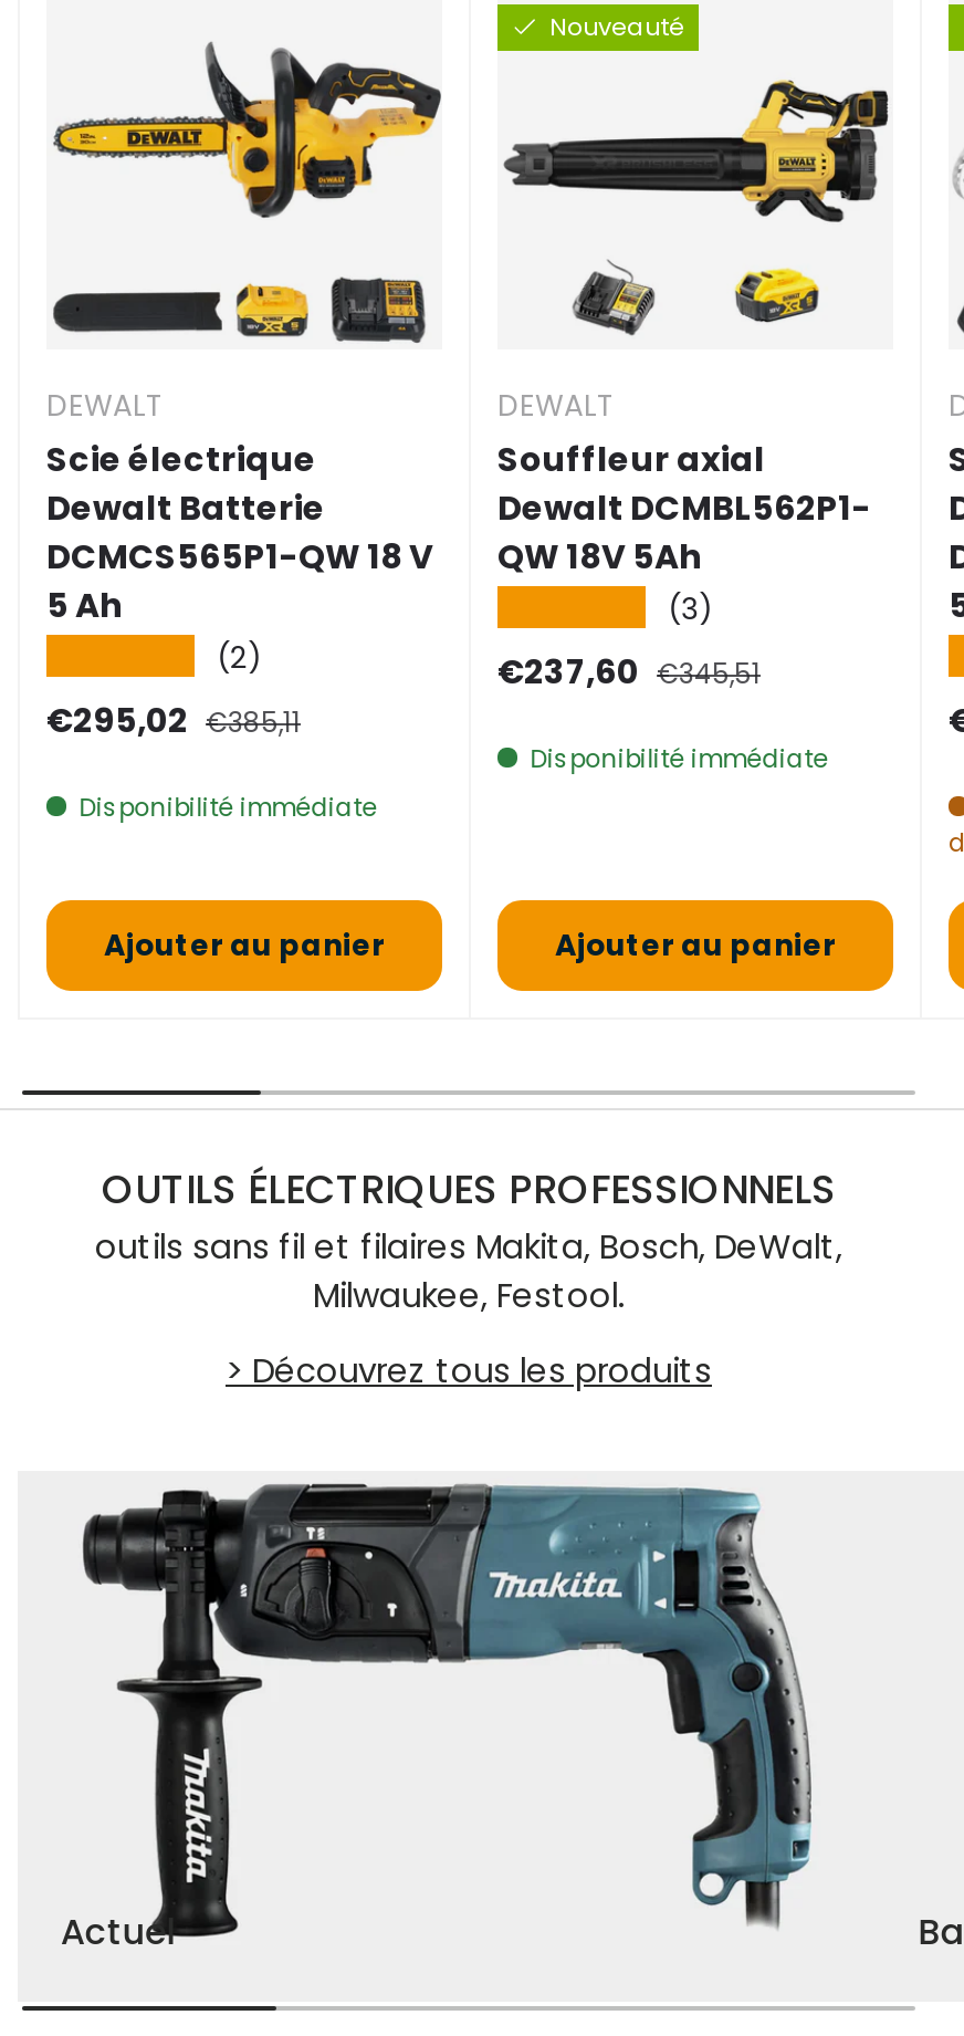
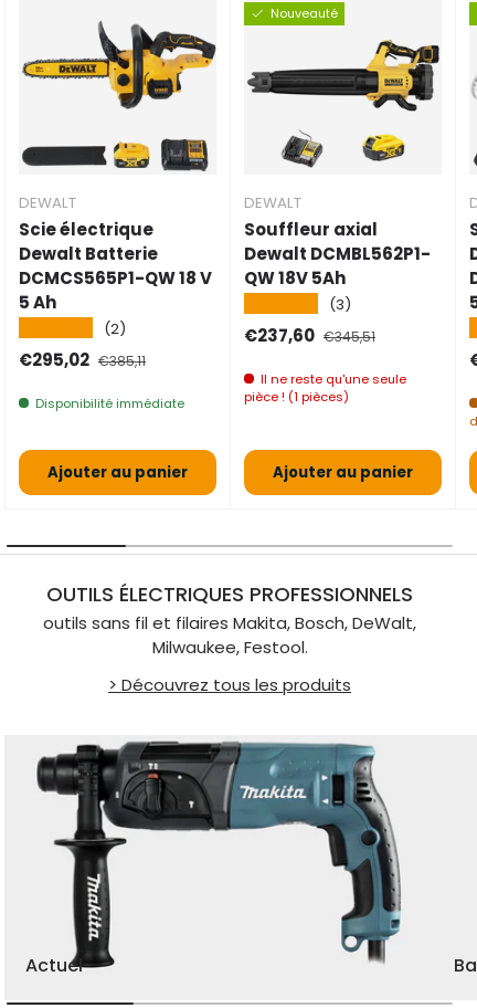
[530,741,828,777] Disponibilité immédiate -> [244,370,406,406] Il ne reste qu'une seule | pièce ! (1 pièces)

